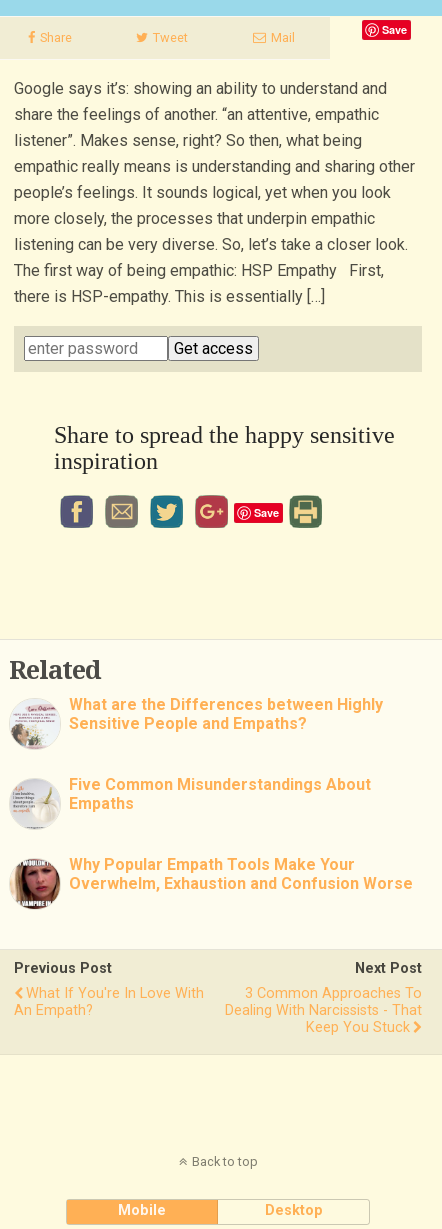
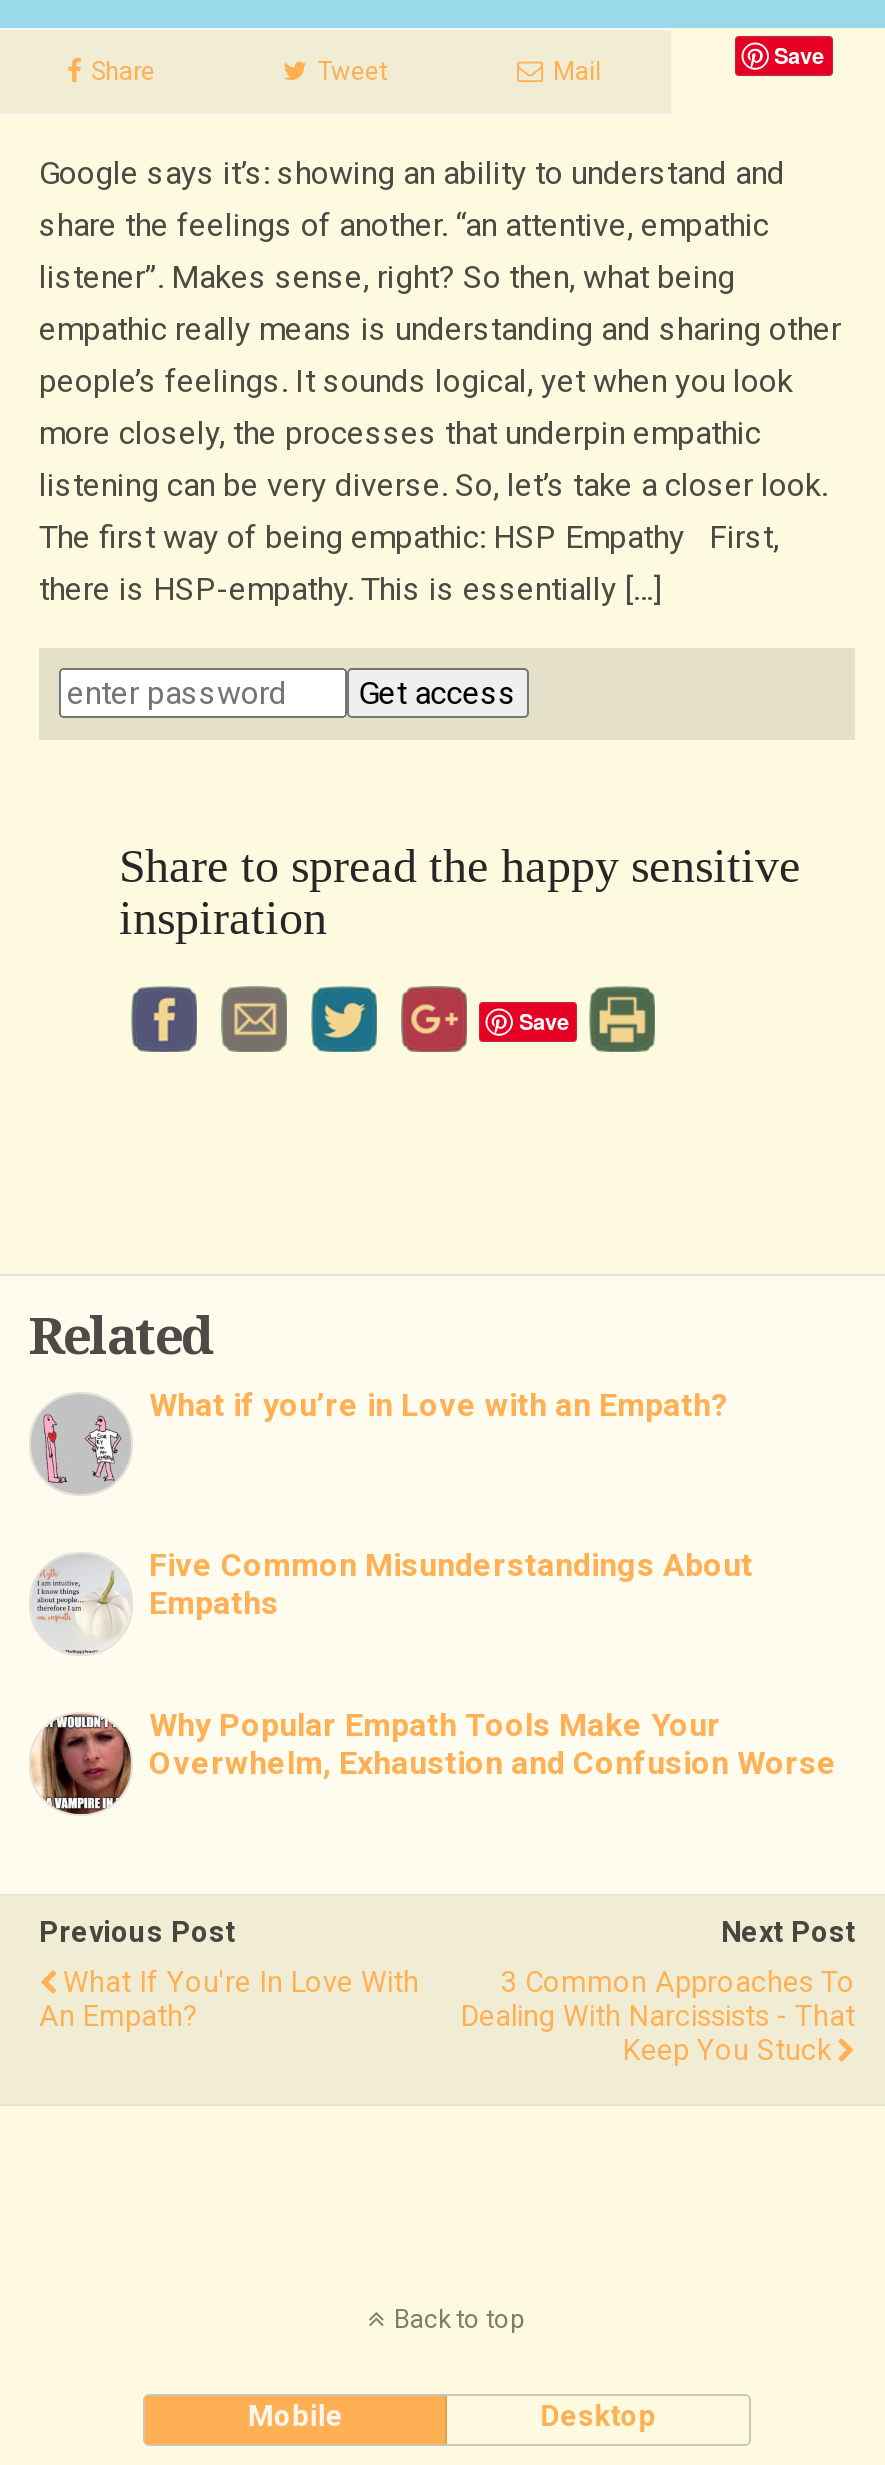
[11,695,383,747] [image] | What are the Differences between Highly | Sensitive People and Empaths? -> [31,1385,729,1490] [image] | What if you’re in Love with an Empath?

